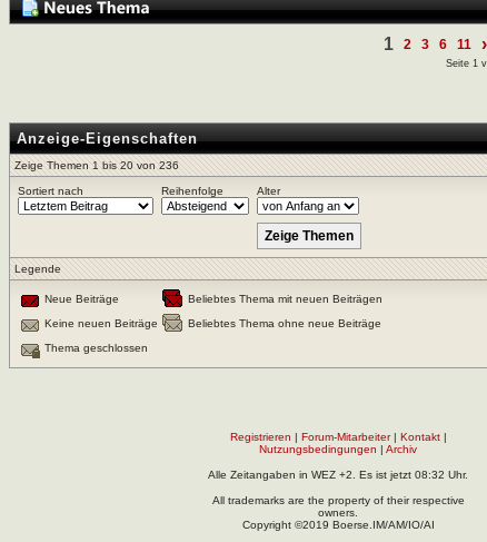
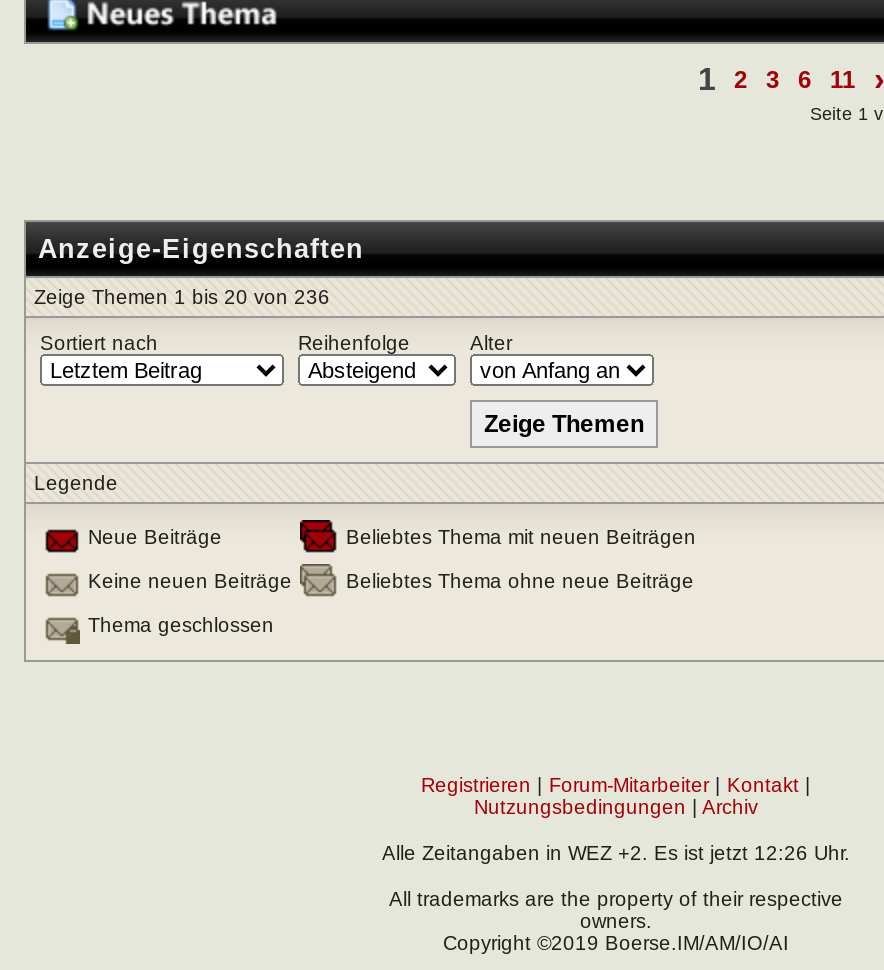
[208,468,468,480] Alle Zeitangaben in WEZ +2. Es ist jetzt 08:32 Uhr. -> [382,841,850,863] Alle Zeitangaben in WEZ +2. Es ist jetzt 12:26 Uhr.

